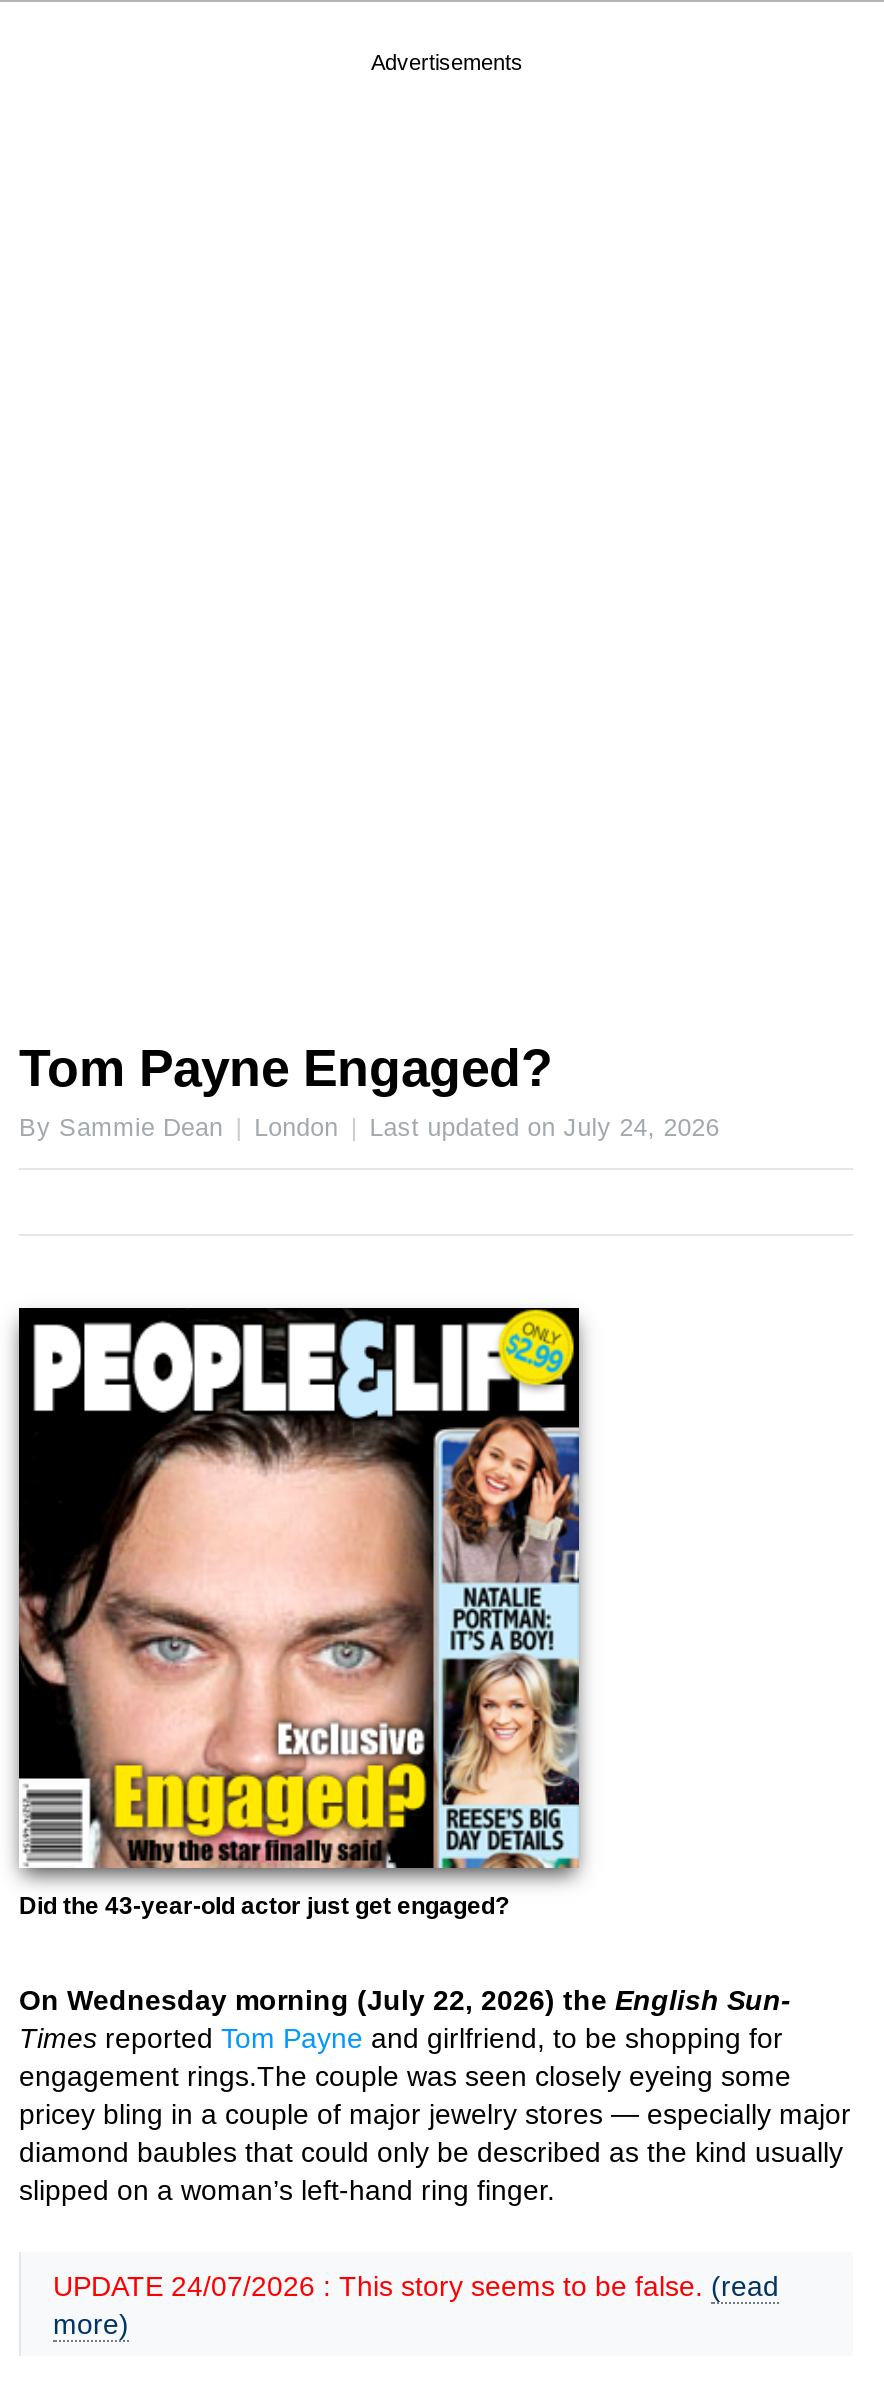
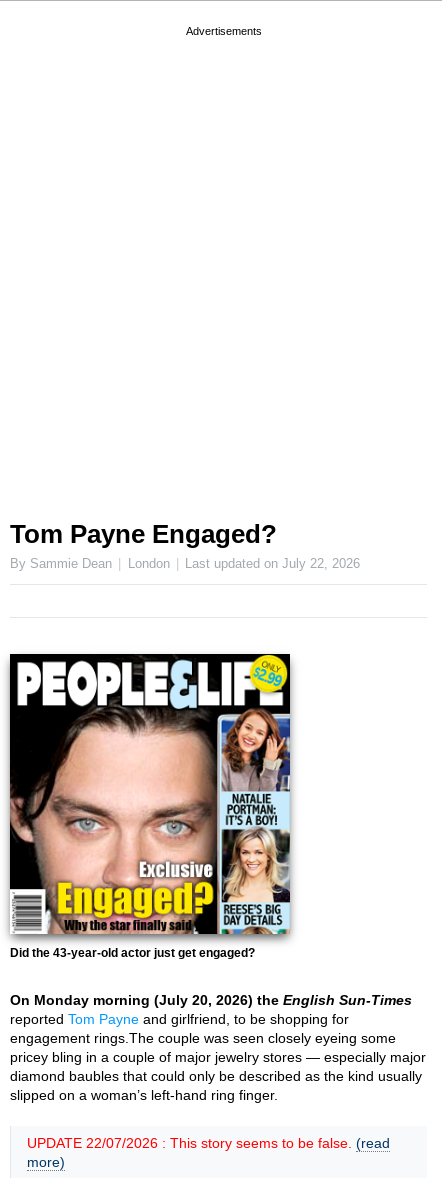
[369,1114,719,1142] Last updated on July 24, 2026 -> [185,557,360,571] Last updated on July 22, 2026
[19,1984,791,2054] On Wednesday morning (July 22, 2026) the English Sun- | Times reported Tom Payne and girlfriend, to be shopping for -> [10,992,412,1027] On Monday morning (July 20, 2026) the English Sun-Times | reported Tom Payne and girlfriend, to be shopping for
[53,2270,779,2302] UPDATE 24/07/2026 : This story seems to be false. (read -> [27,1135,390,1151] UPDATE 22/07/2026 : This story seems to be false. (read

